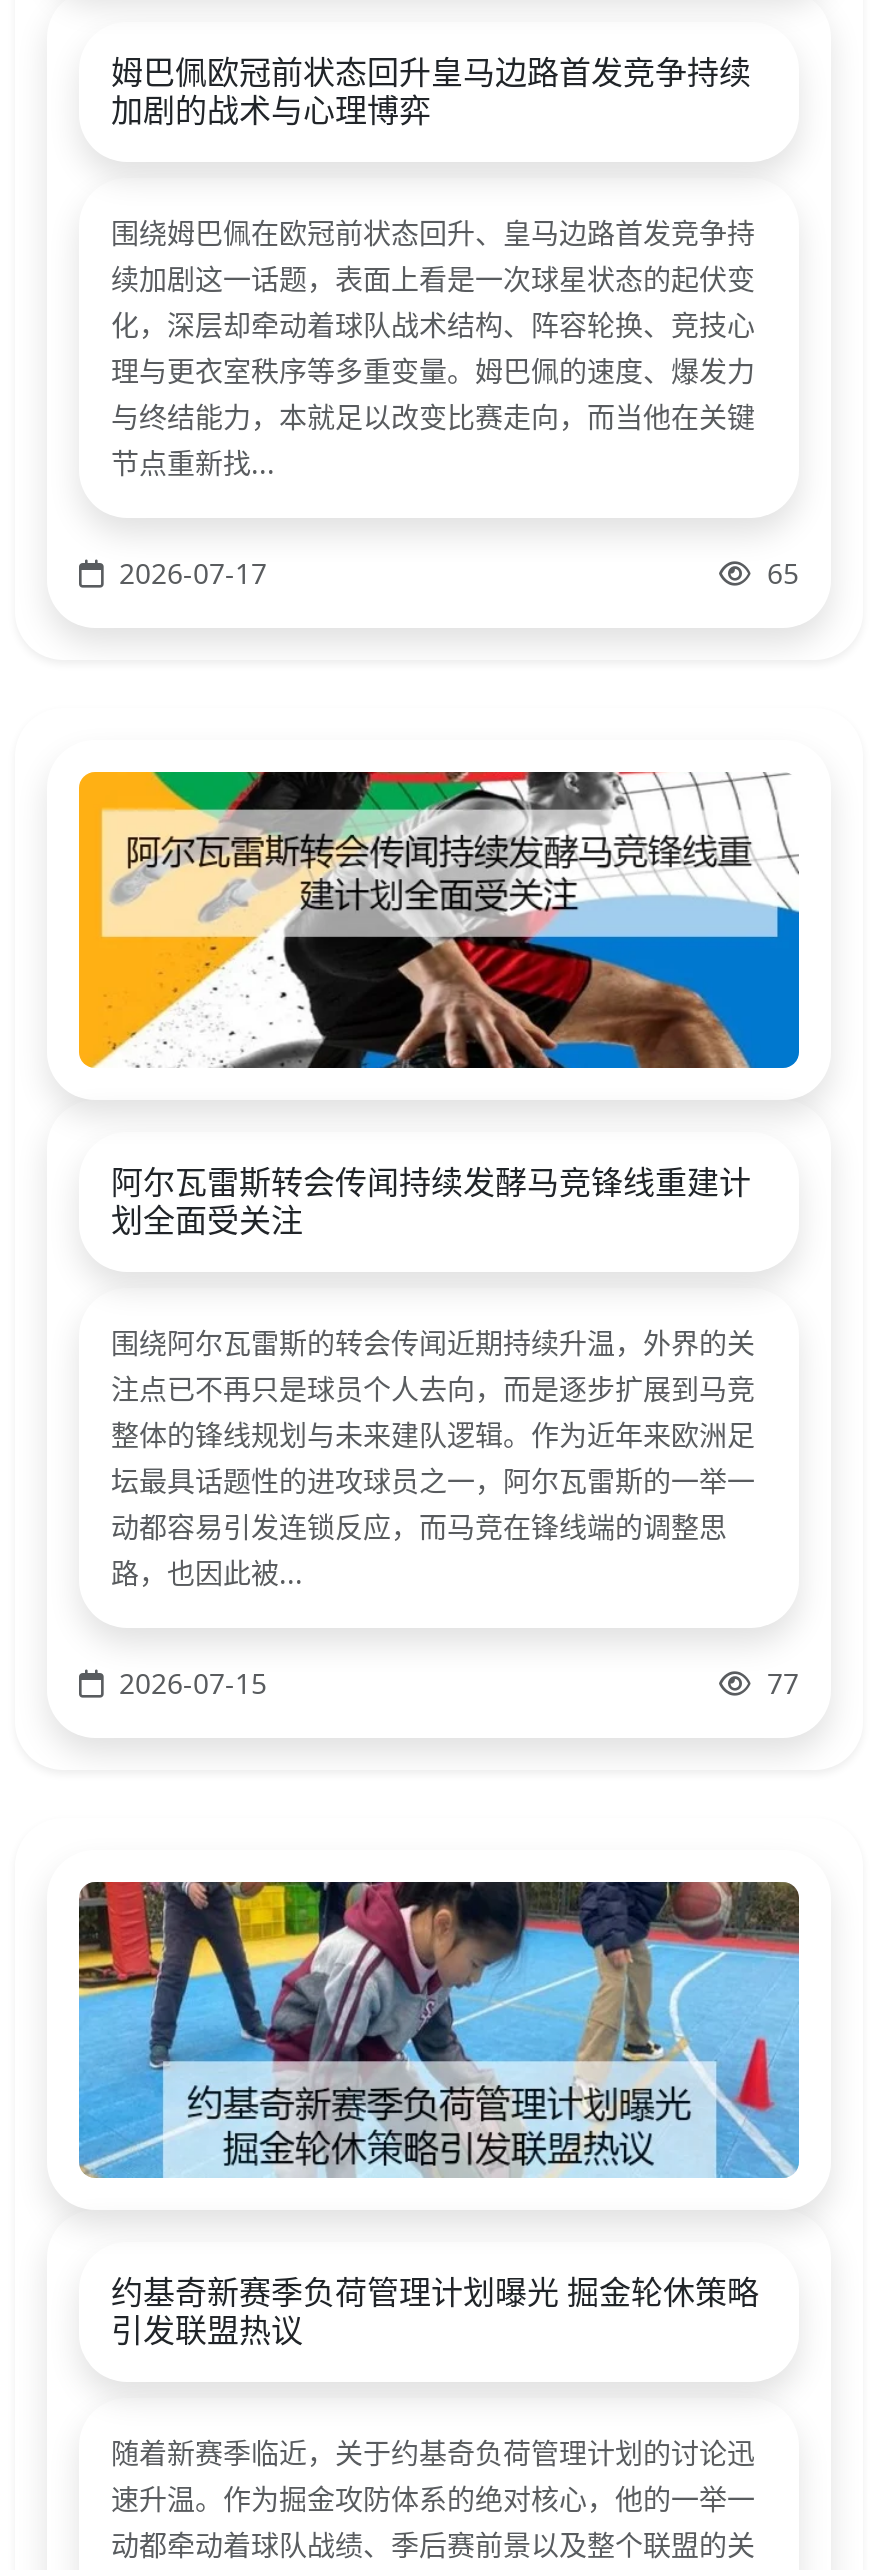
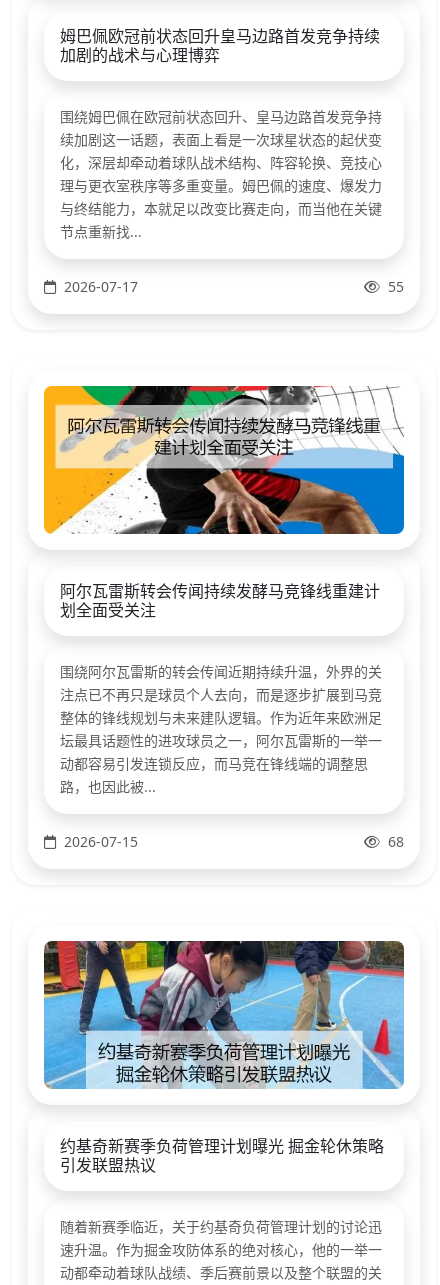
[759,554,799,592] 65 -> [384,277,404,296] 55
[759,1664,799,1702] 77 -> [384,832,404,851] 68

